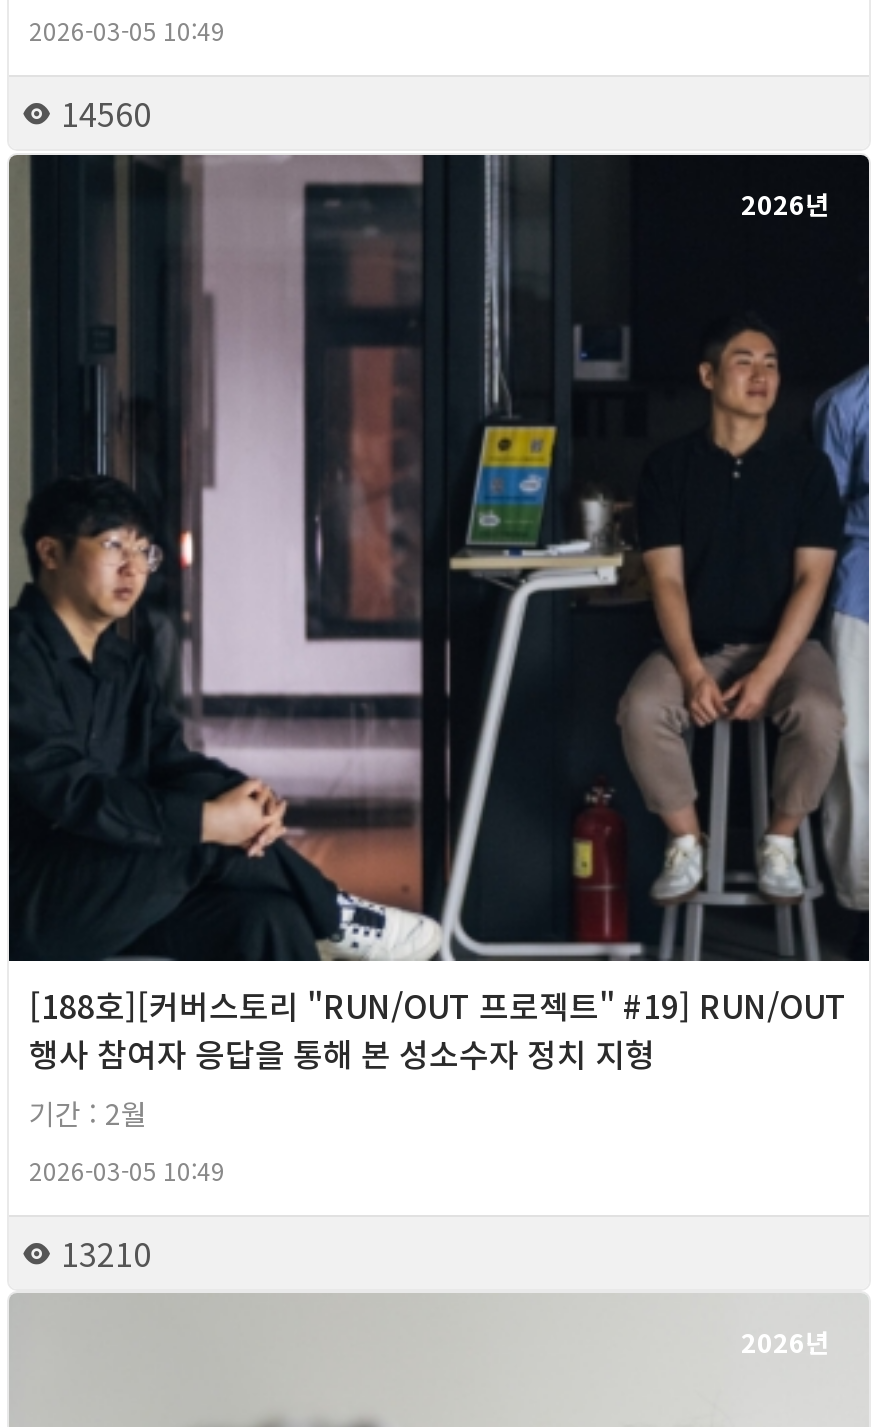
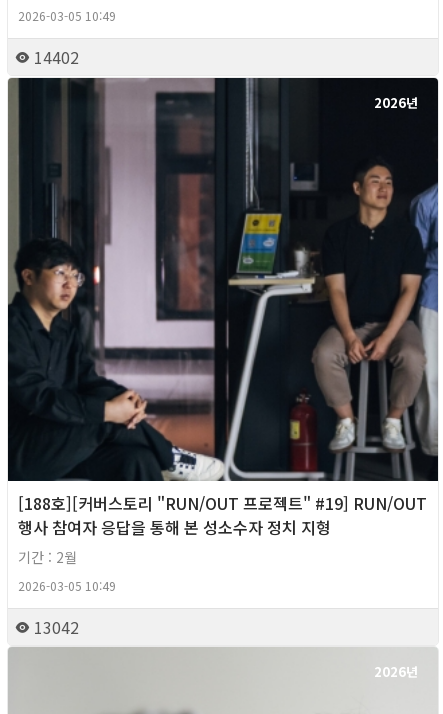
[53,88,151,136] 14560 -> [30,45,79,69] 14402
[53,1228,151,1276] 13210 -> [30,615,79,639] 13042

